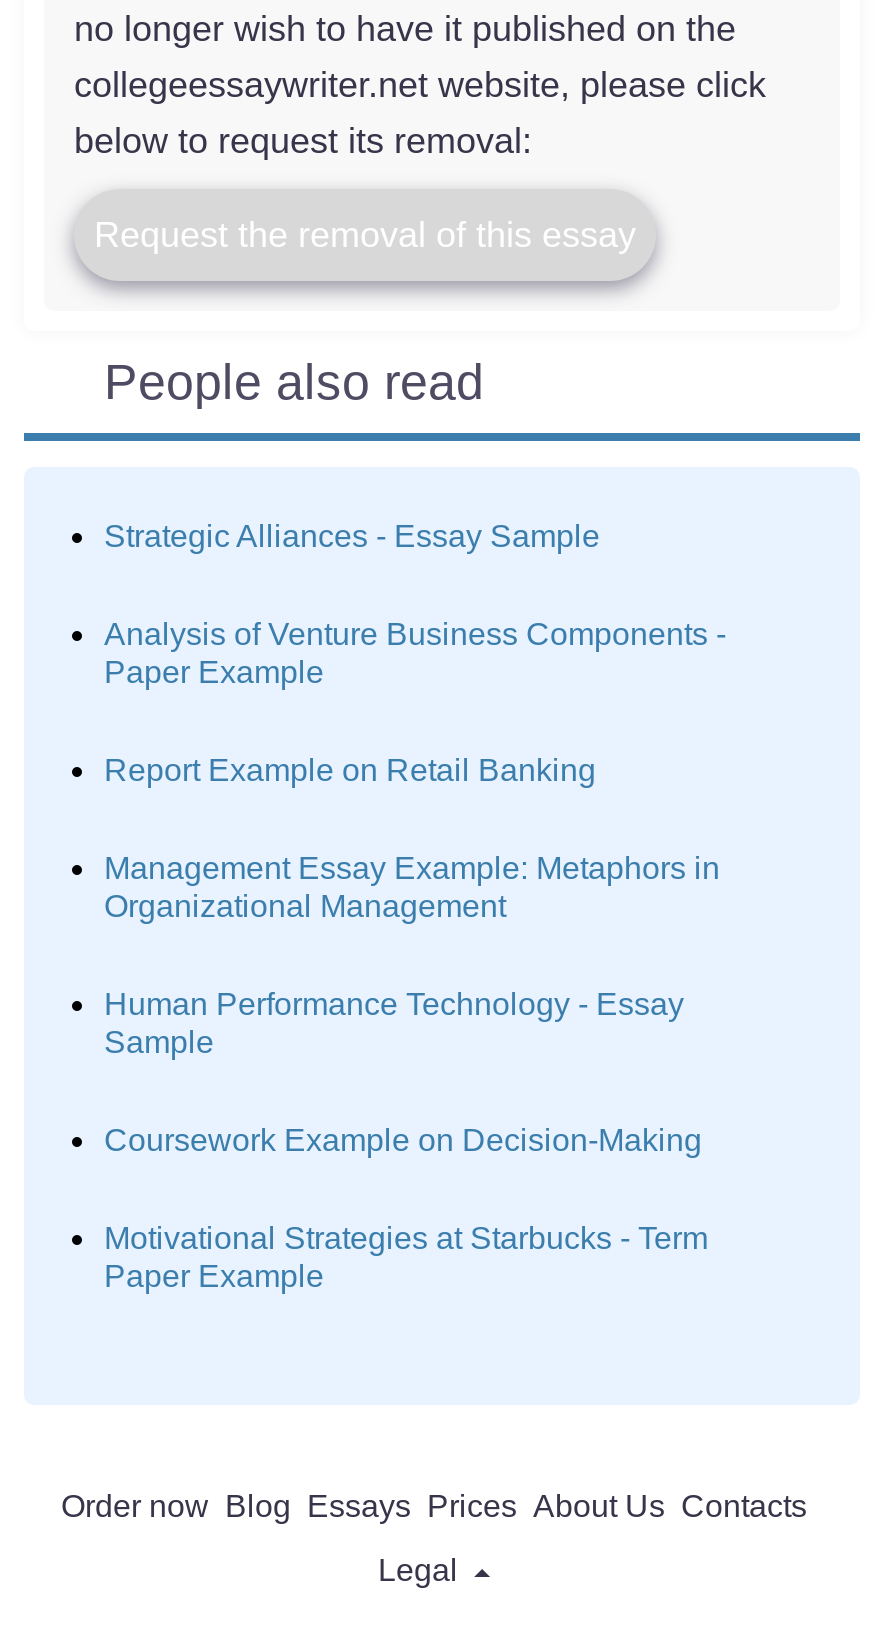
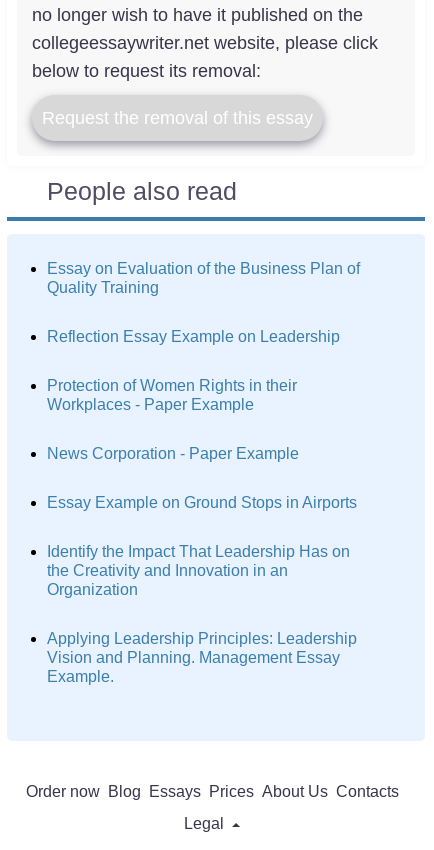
[104,519,600,553] Strategic Alliances - Essay Sample -> [47,260,360,296] Essay on Evaluation of the Business Plan of | Quality Training
[104,617,726,689] Analysis of Venture Business Components - | Paper Example -> [47,328,340,345] Reflection Essay Example on Leadership
[104,753,596,787] Report Example on Retail Banking -> [47,377,297,413] Protection of Women Rights in their | Workplaces - Paper Example
[104,851,720,923] Management Essay Example: Metaphors in | Organizational Management -> [47,445,299,462] News Corporation - Paper Example
[104,987,684,1059] Human Performance Technology - Essay | Sample -> [47,494,357,511] Essay Example on Ground Stops in Airports
[104,1123,702,1157] Coursework Example on Decision-Making -> [47,543,350,598] Identify the Impact That Leadership Has on | the Creativity and Innovation in an | Organization
[104,1221,708,1293] Motivational Strategies at Starbucks - Term | Paper Example -> [47,630,357,685] Applying Leadership Principles: Leadership | Vision and Planning. Management Essay | Example.

